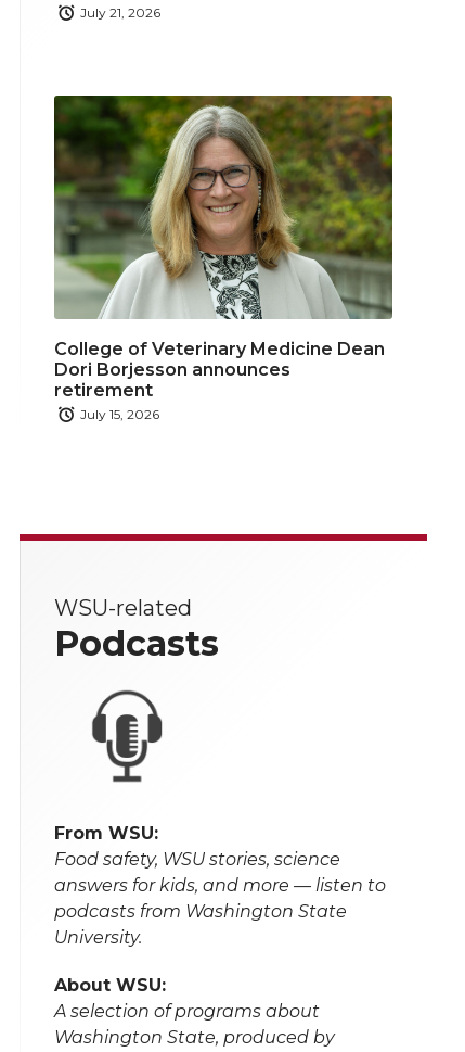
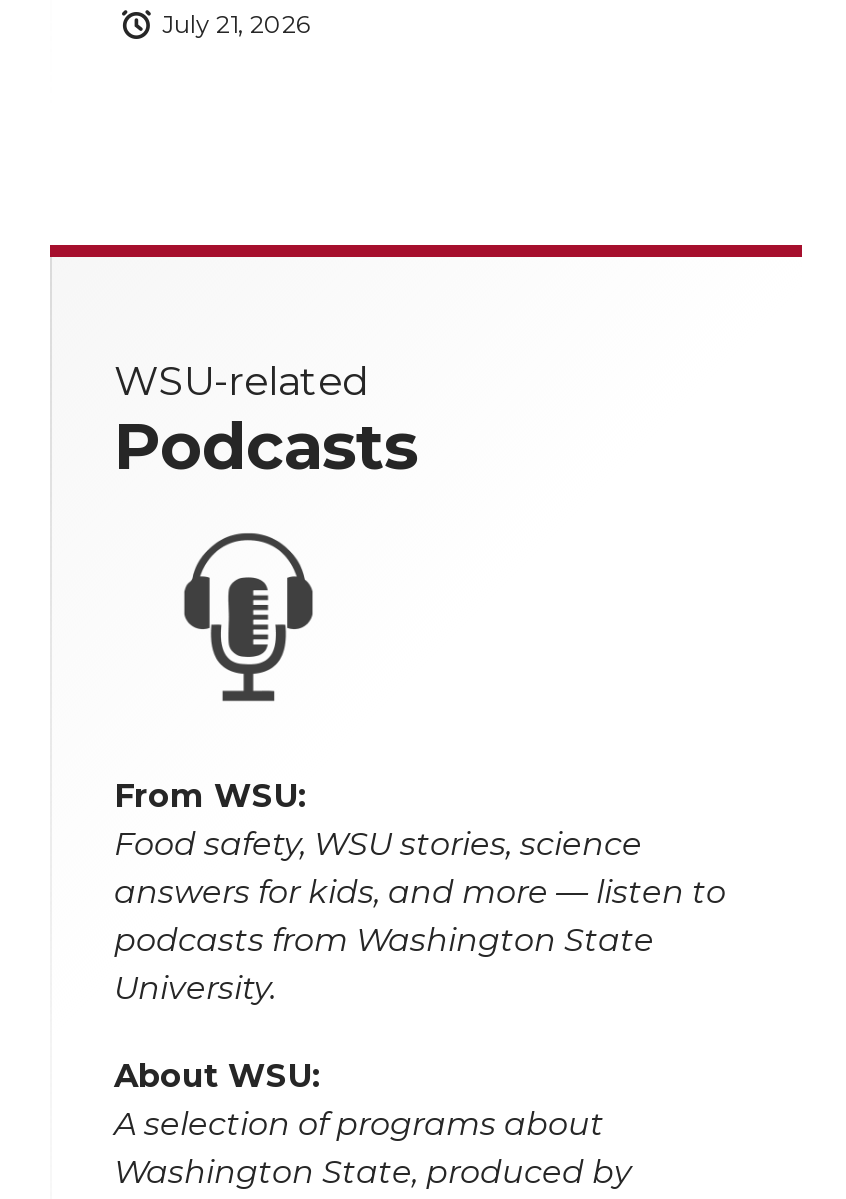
[53,94,393,423] [image] | College of Veterinary Medicine Dean | Dori Borjesson announces | retirement | July 15, 2026 -> none

